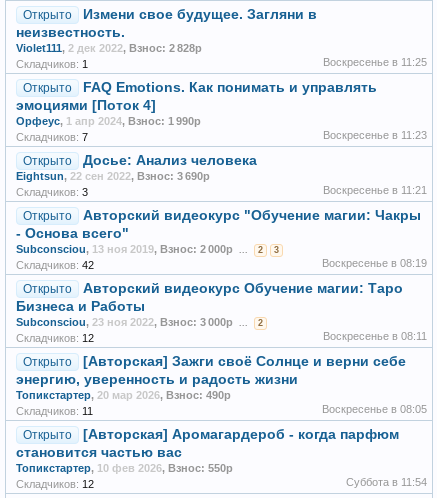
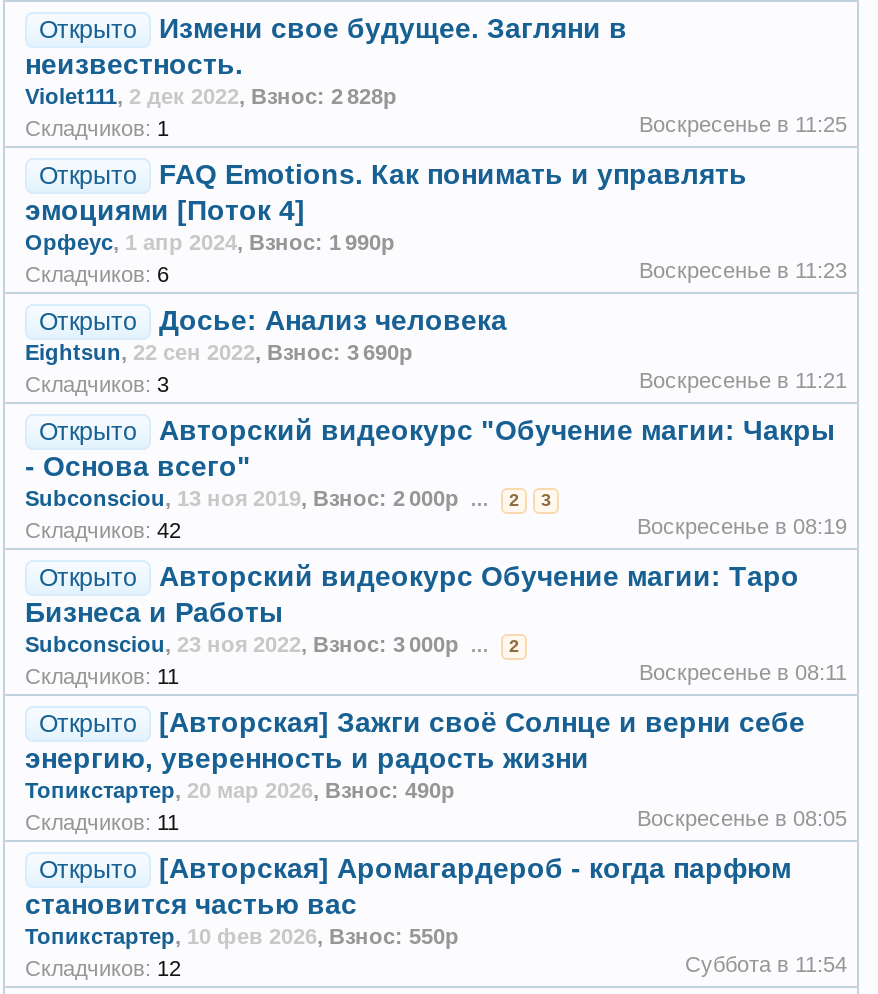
[16,131,88,143] Складчиков: 7 -> [25,262,169,286] Складчиков: 6
[16,332,94,344] Складчиков: 12 -> [25,664,179,688] Складчиков: 11

